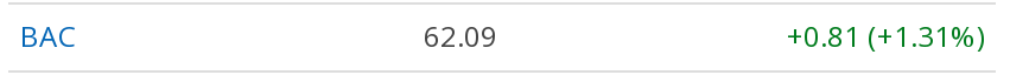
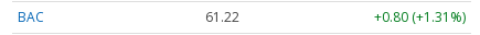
[424,15,497,55] 62.09 -> [205,7,239,26] 61.22
[787,15,984,55] +0.81 (+1.31%) -> [374,7,466,26] +0.80 (+1.31%)

